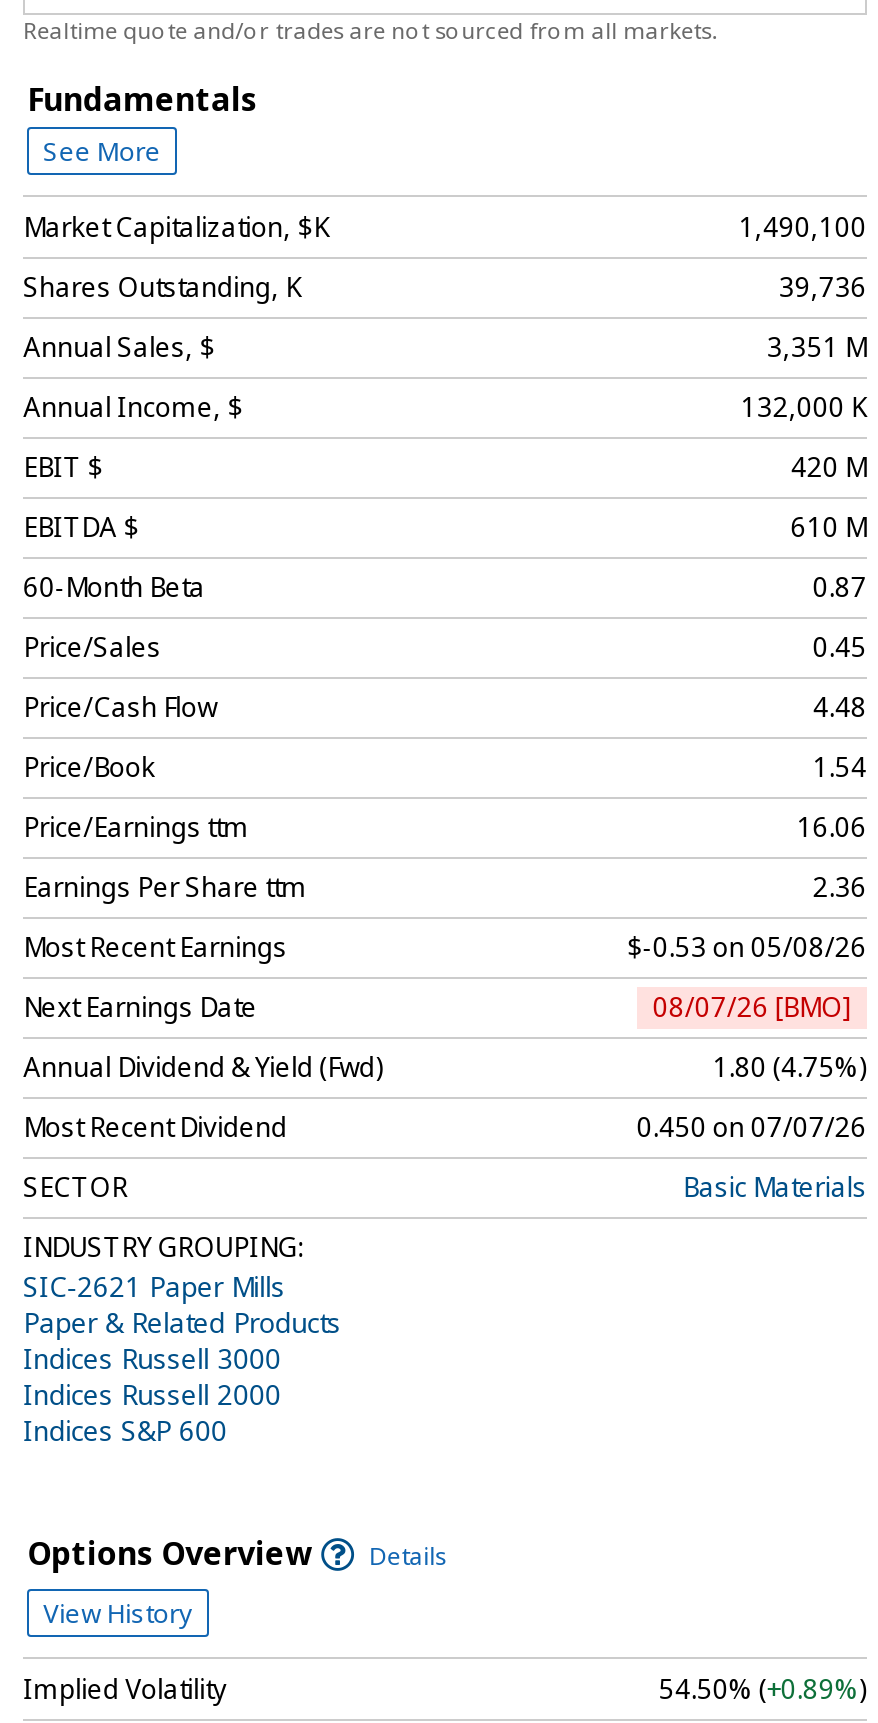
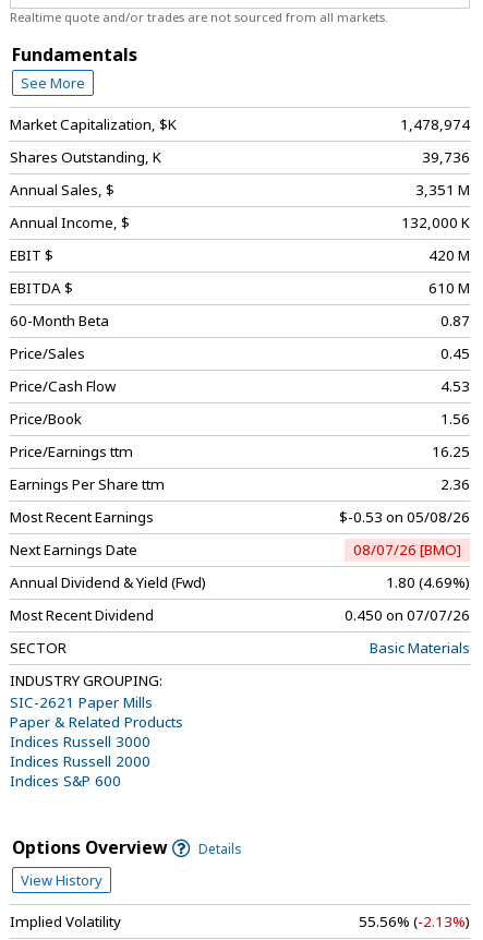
[739,209,867,245] 1,490,100 -> [400,114,470,134] 1,478,974
[813,689,867,725] 4.48 -> [440,376,470,396] 4.53
[813,749,867,785] 1.54 -> [440,409,470,428] 1.56
[797,809,867,845] 16.06 -> [432,441,470,461] 16.25
[713,1049,867,1085] 1.80 (4.75%) -> [386,572,470,592] 1.80 (4.69%)
[659,1670,867,1706] 54.50% (+0.89%) -> [359,911,470,931] 55.56% (-2.13%)

